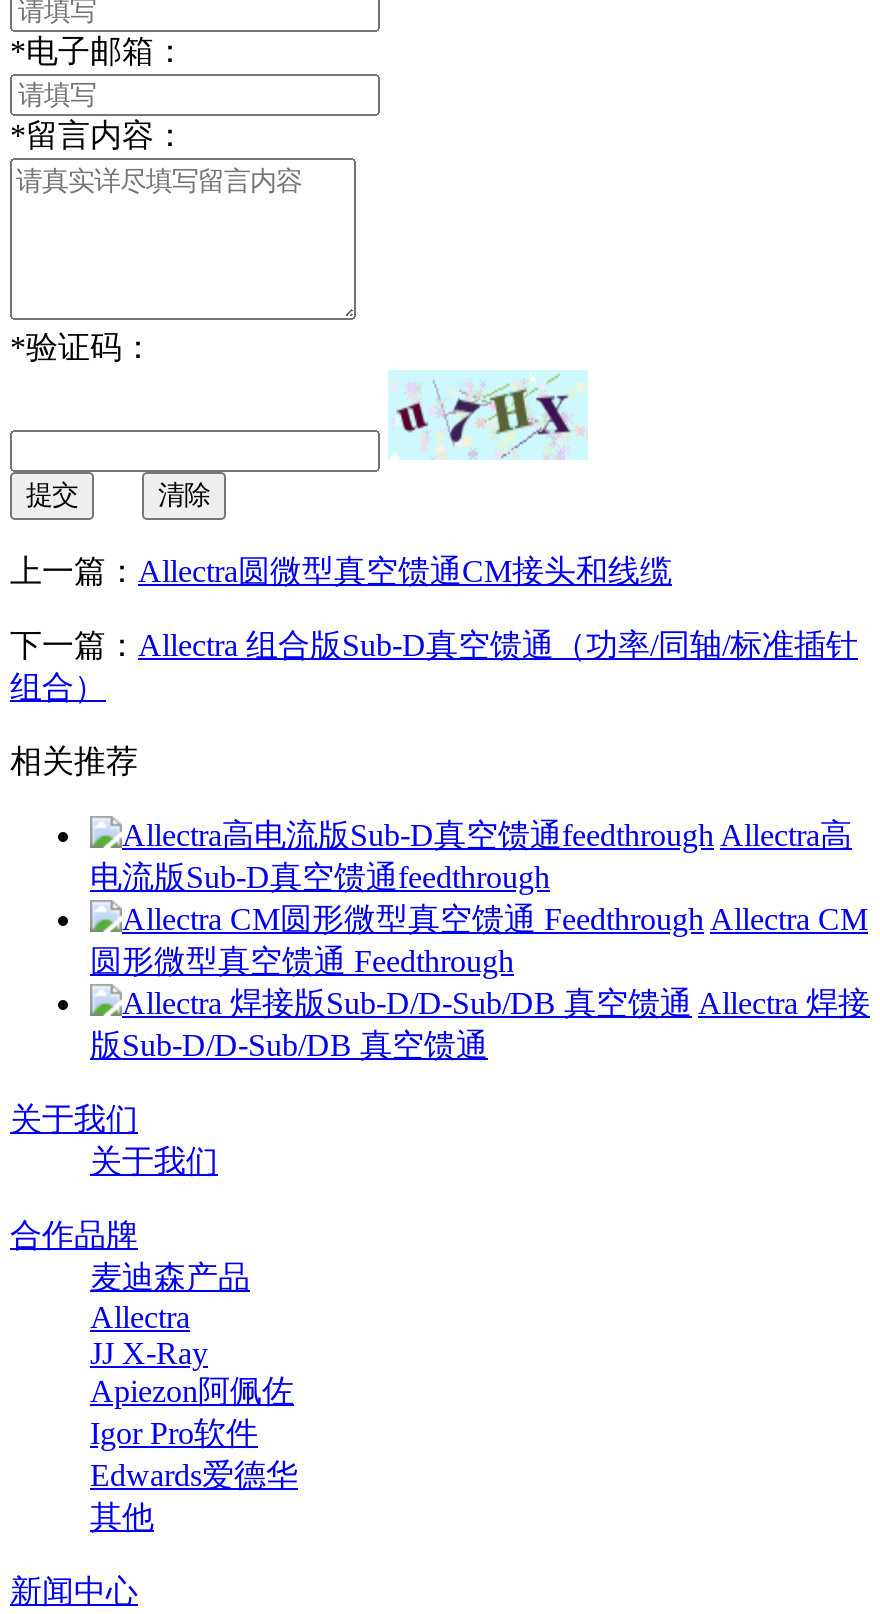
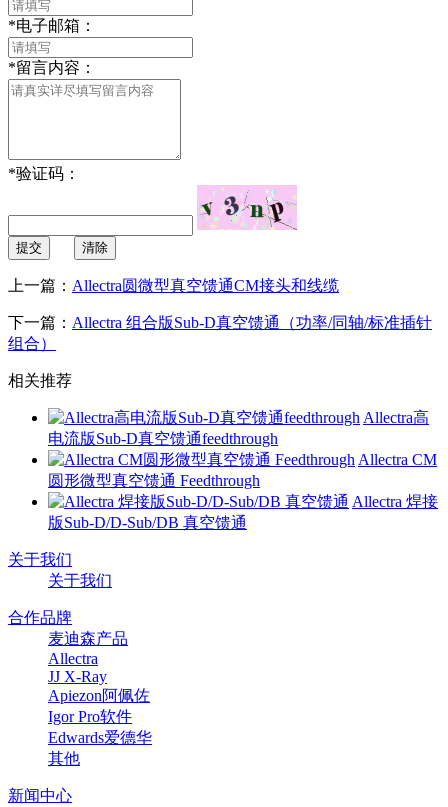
[388,370,588,460] [image] -> [197,185,298,231] [image]

